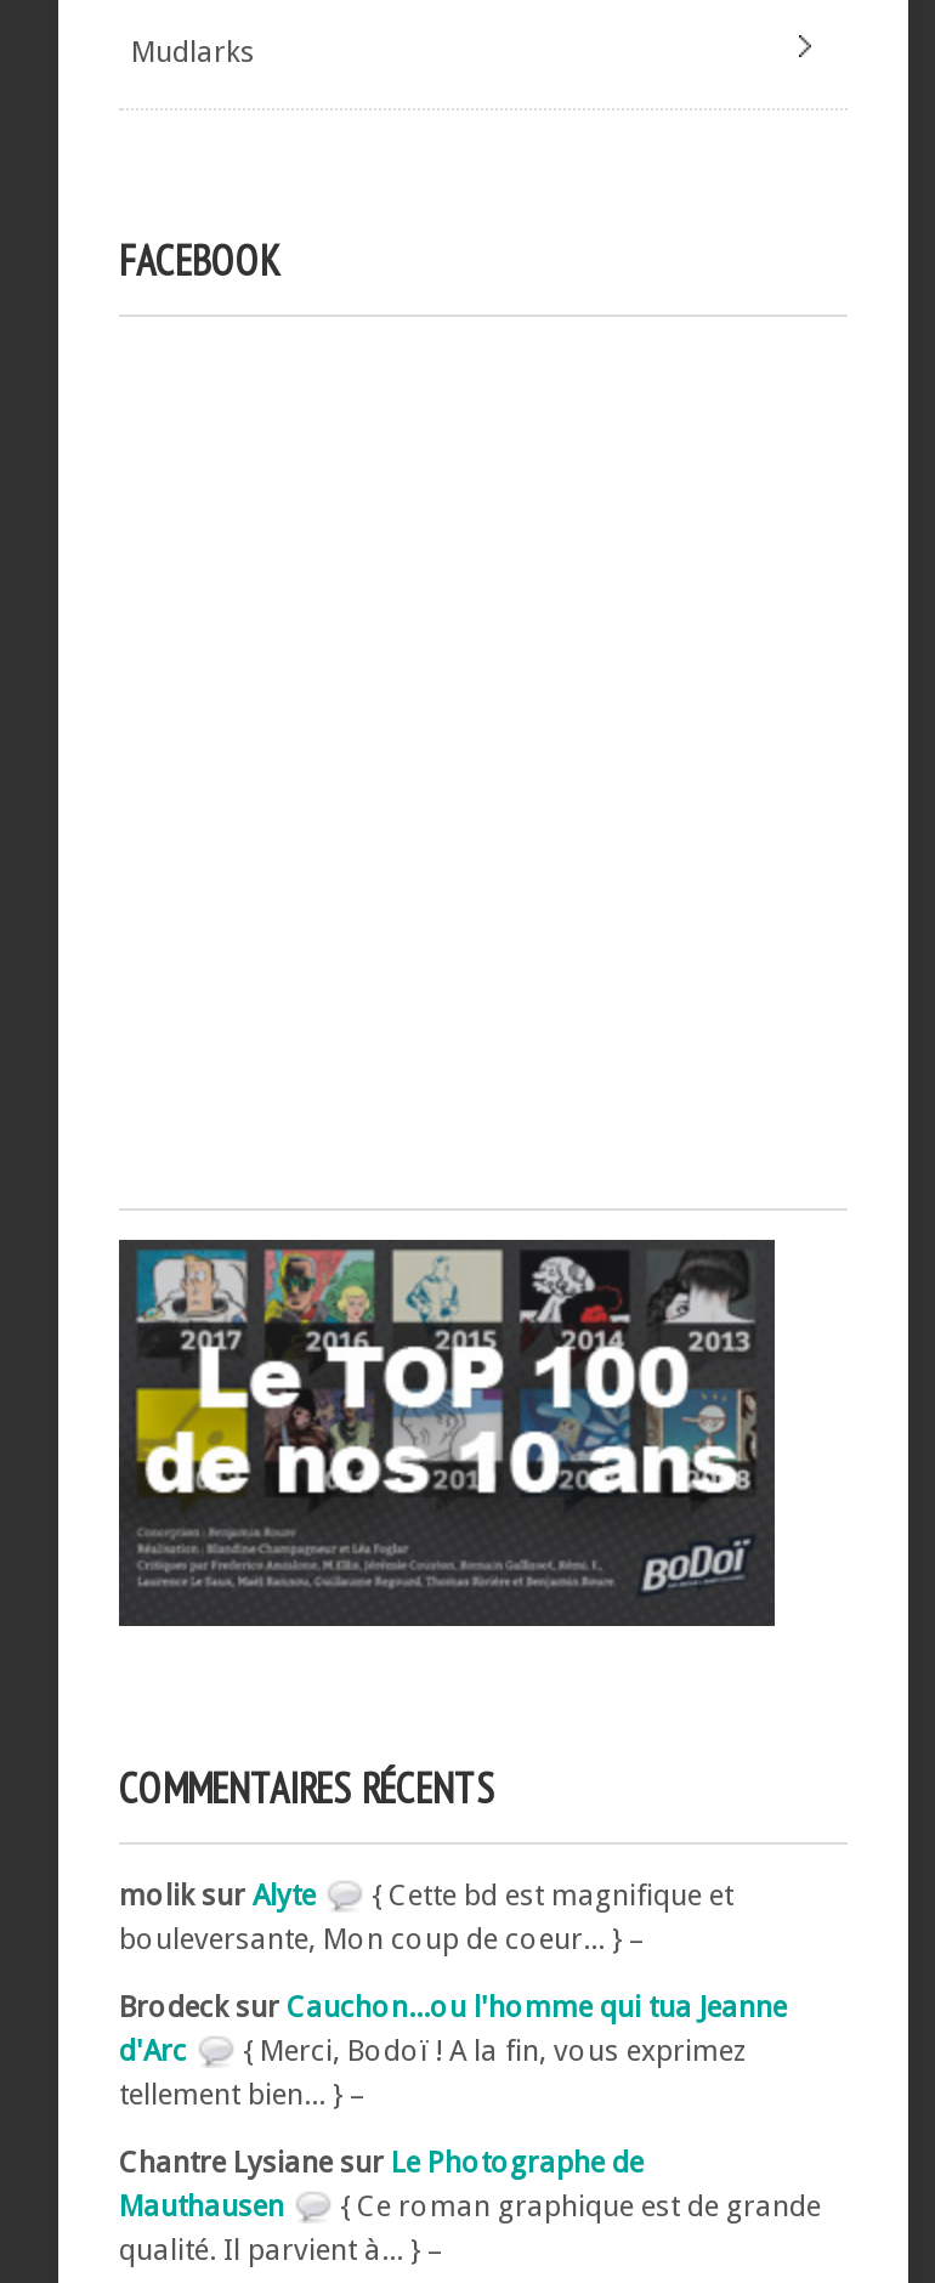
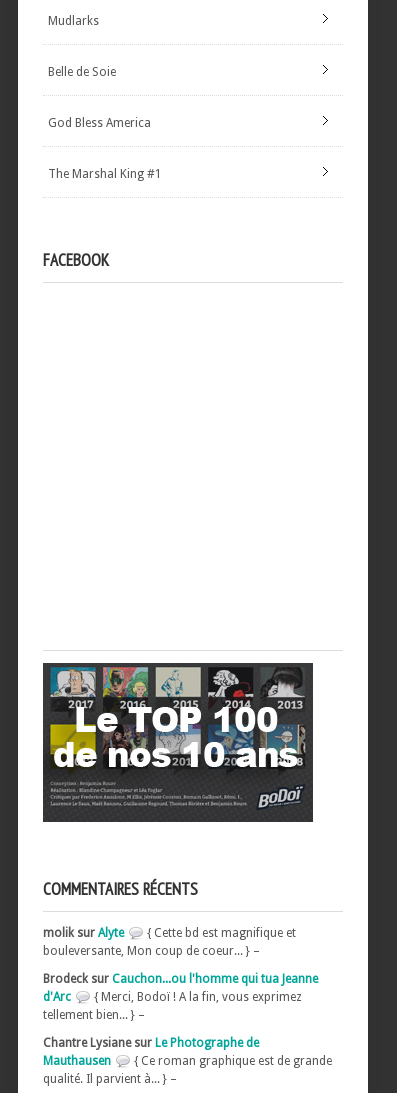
none -> [48,65,116,79] Belle de Soie
none -> [48,116,151,130] God Bless America
none -> [48,167,162,181] The Marshal King #1

